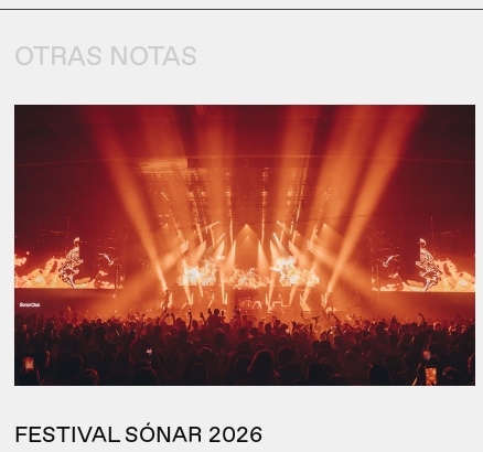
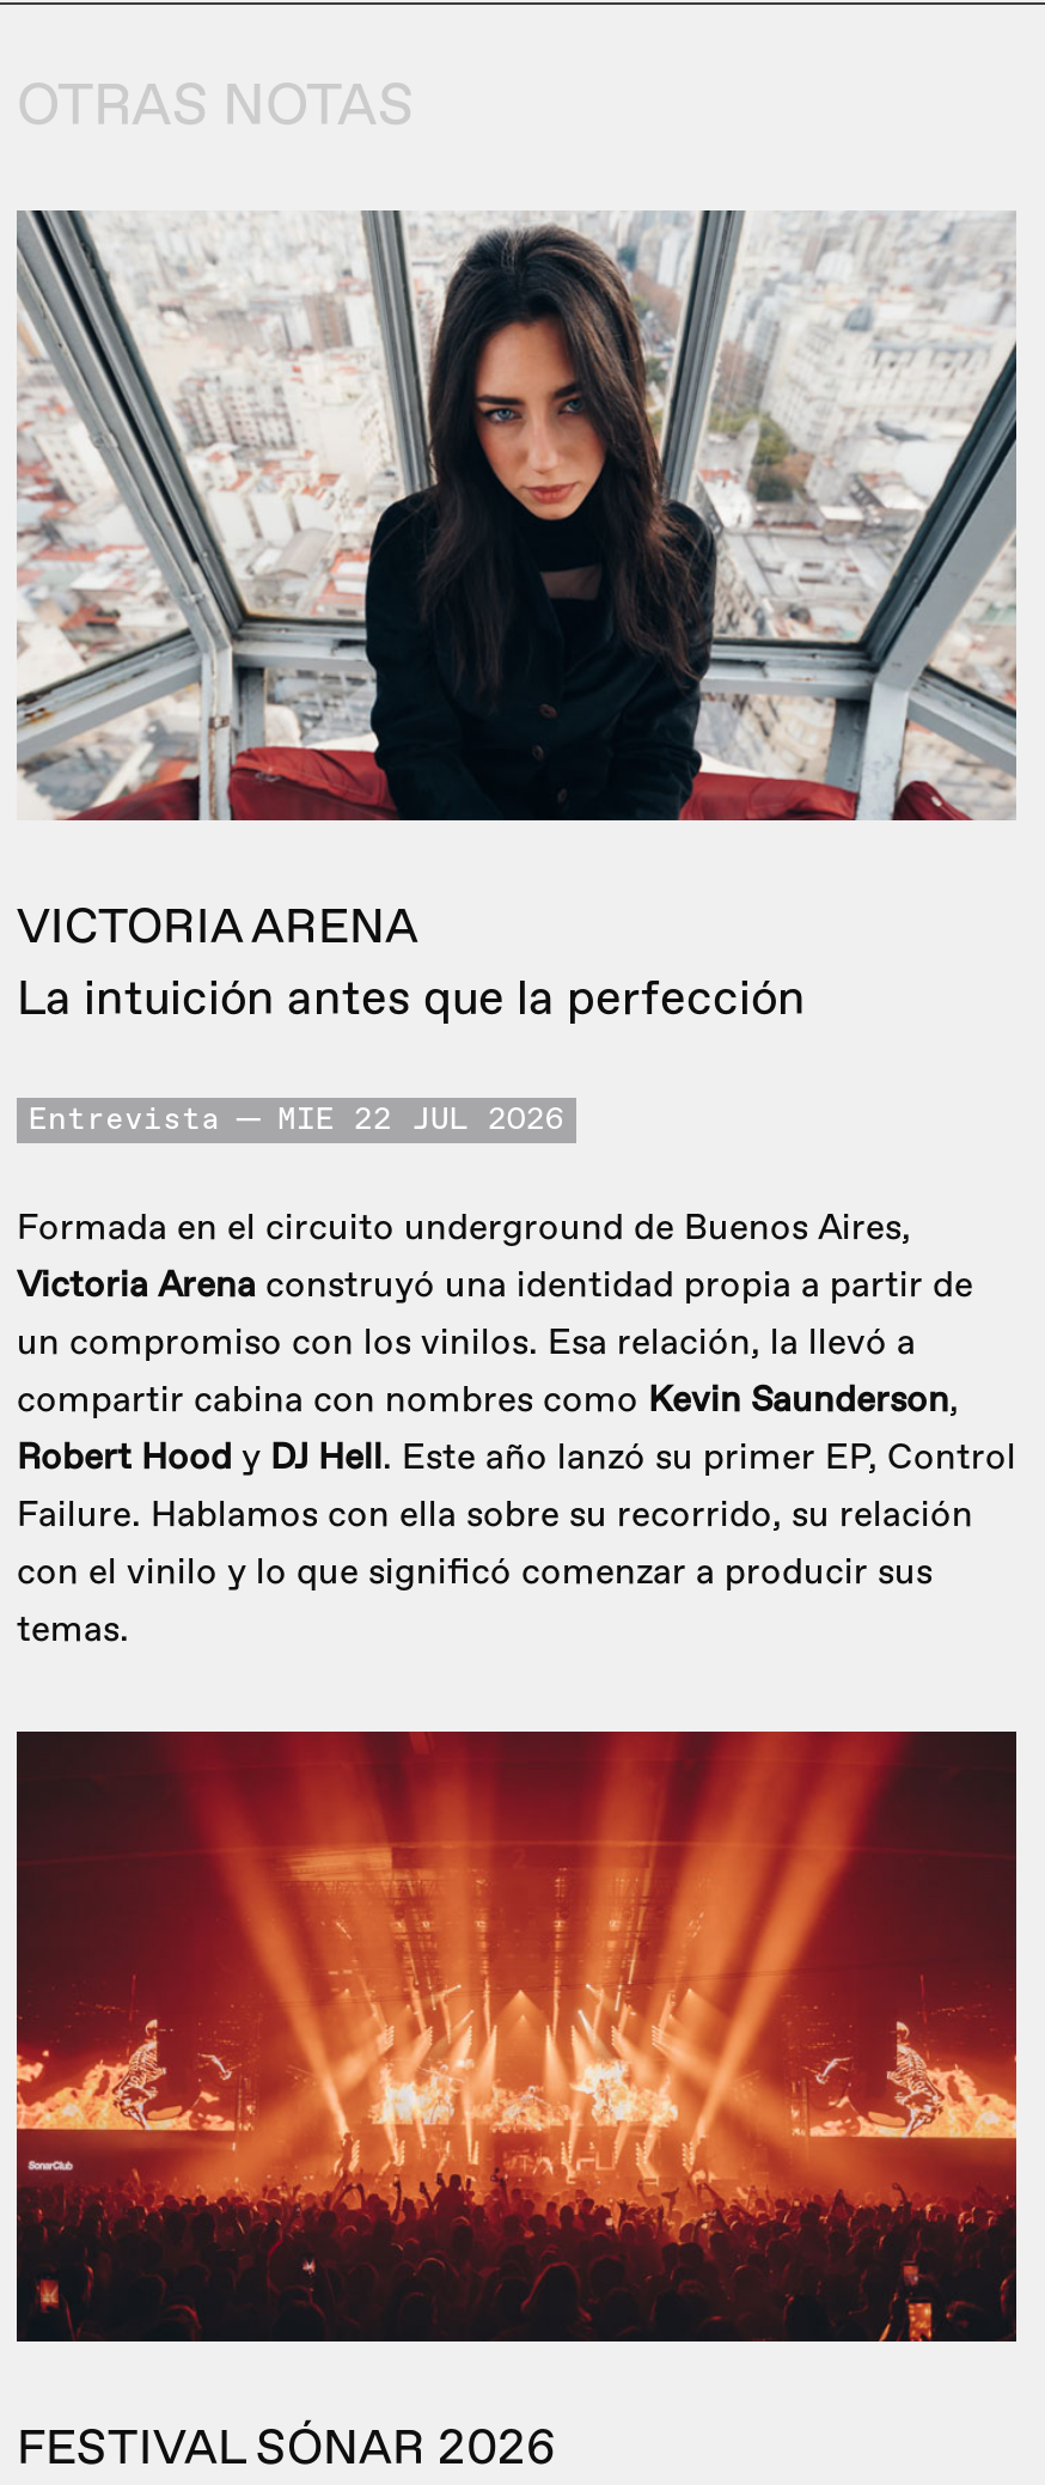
none -> [17,208,1019,1652] [image] | VICTORIA ARENA | La intuición antes que la perfección | Entrevista | MIE 22 JUL 2026 | Formada en el circuito underground de Buenos Aires, | Victoria Arena construyó una identidad propia a partir de | un compromiso con los vinilos. Esa relación, la llevó a | compartir cabina con nombres como Kevin Saunderson, | Robert Hood y DJ Hell. Este año lanzó su primer EP, Control | Failure. Hablamos con ella sobre su recorrido, su relación | con el vinilo y lo que significó comenzar a producir sus | temas.

